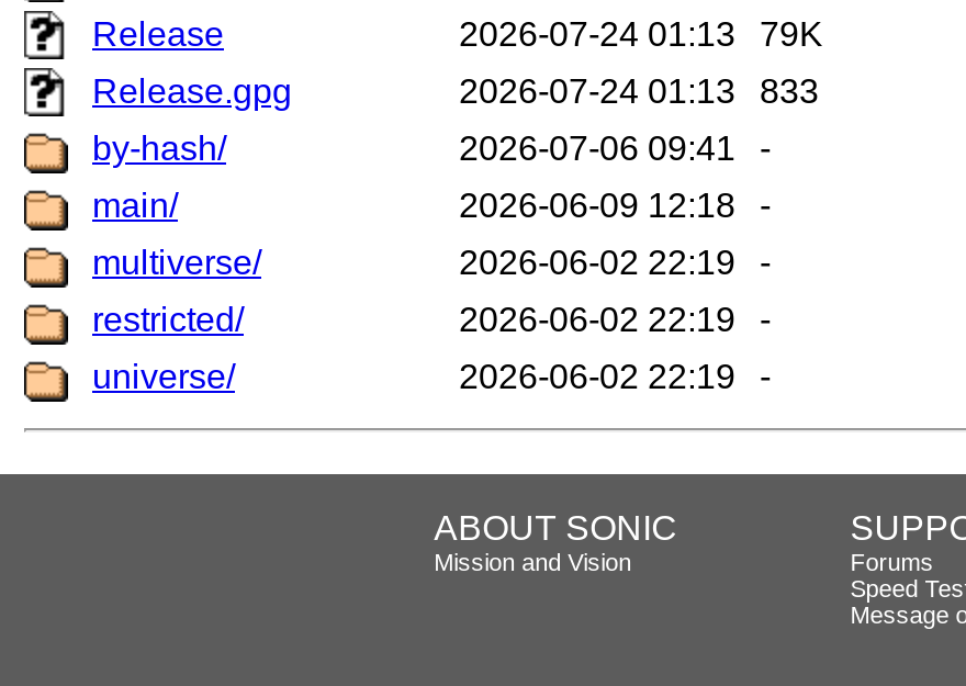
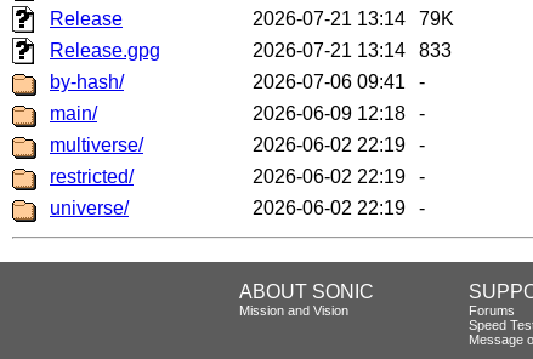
[459,15,823,53] 2026-07-24 01:13 79K -> [253,8,454,29] 2026-07-21 13:14 79K
[459,72,819,110] 2026-07-24 01:13 833 -> [253,40,452,61] 2026-07-21 13:14 833

